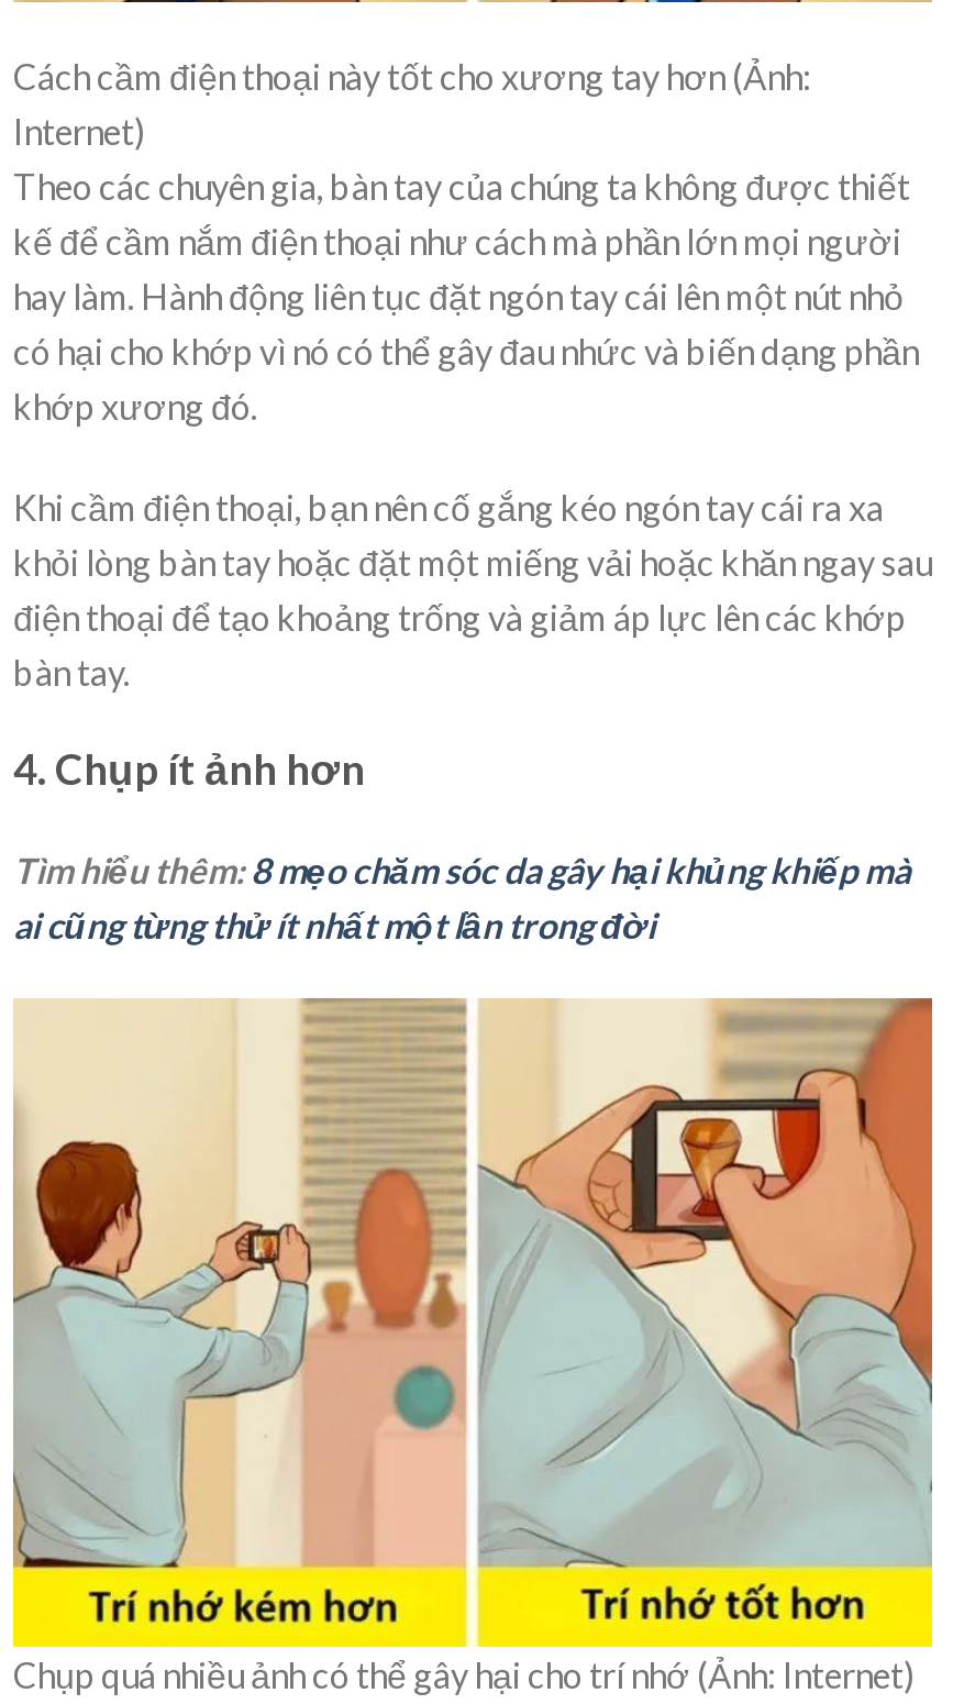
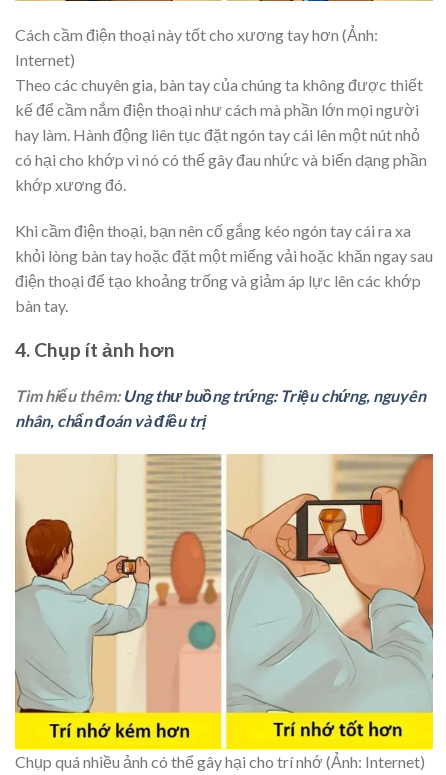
[13,849,910,946] Tìm hiểu thêm: 8 mẹo chăm sóc da gây hại khủng khiếp mà | ai cũng từng thử ít nhất một lần trong đời -> [15,386,426,430] Tìm hiểu thêm: Ung thư buồng trứng: Triệu chứng, nguyên | nhân, chẩn đoán và điều trị

